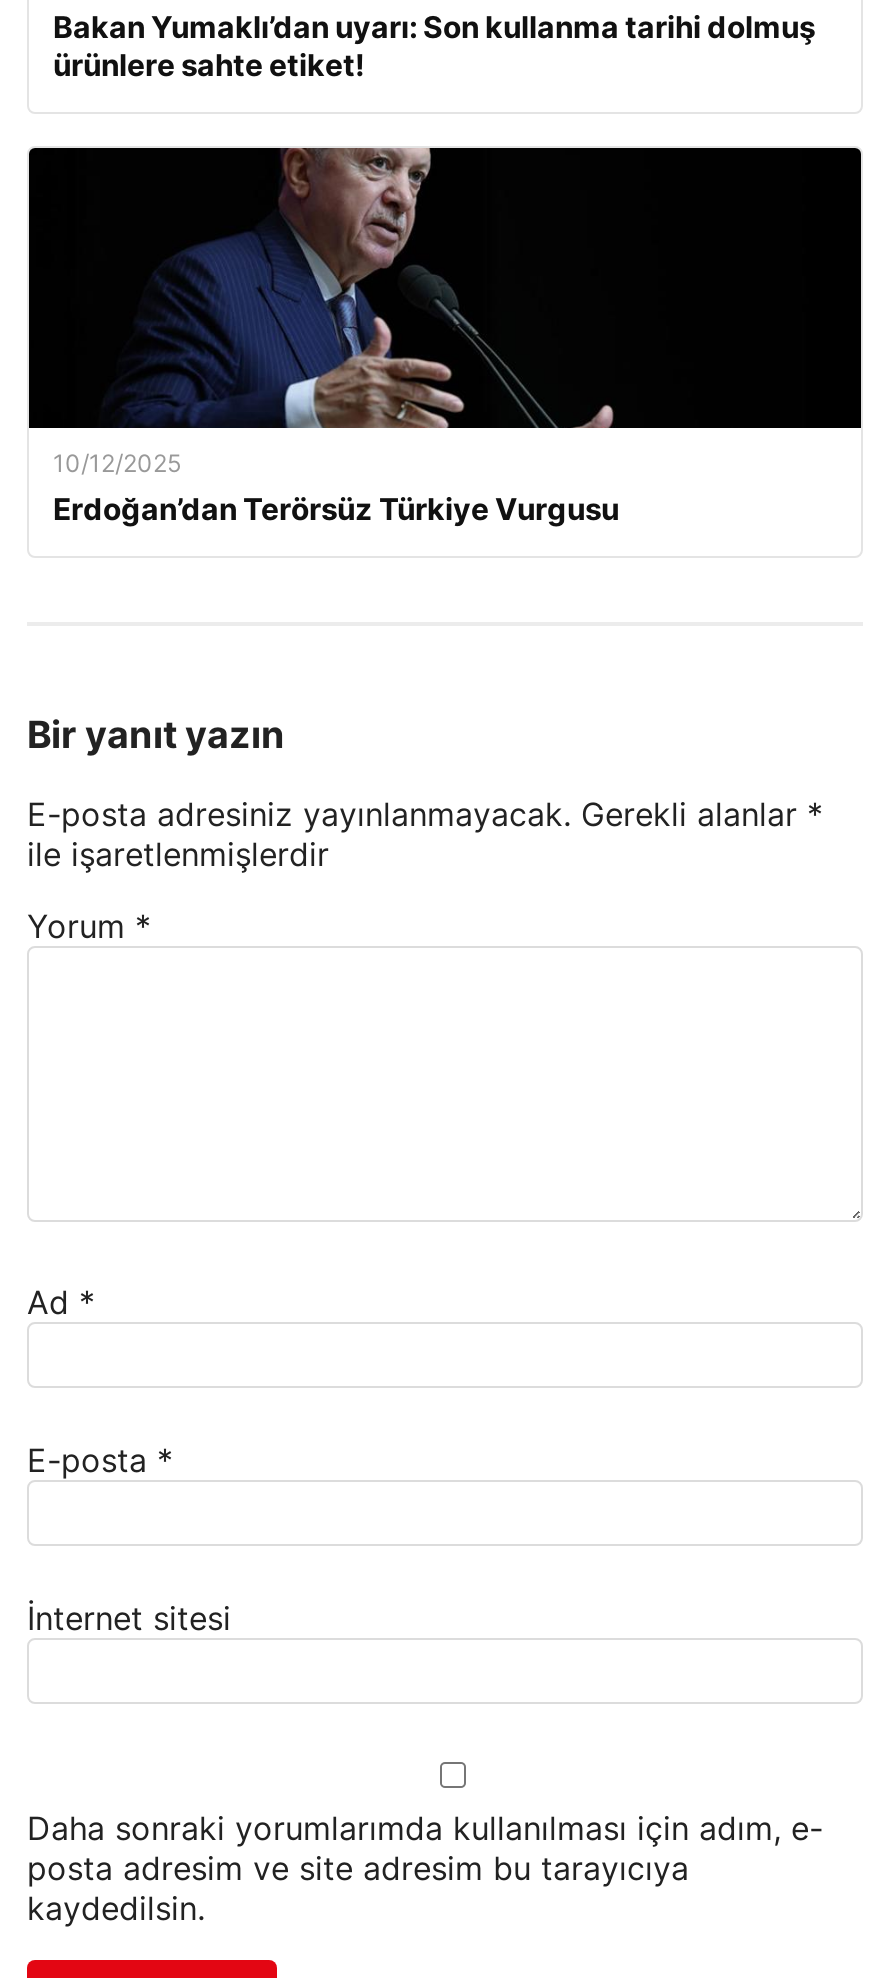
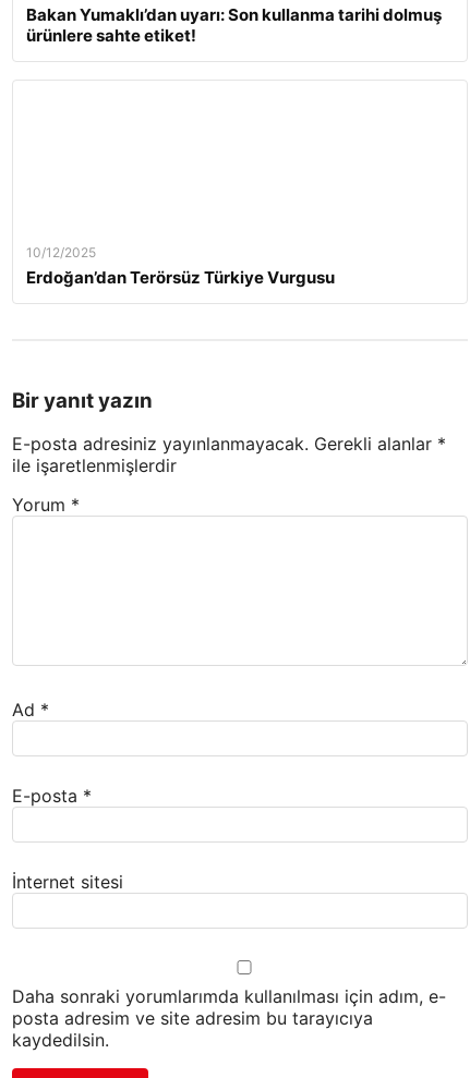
[27,146,863,430] [image] -> none

